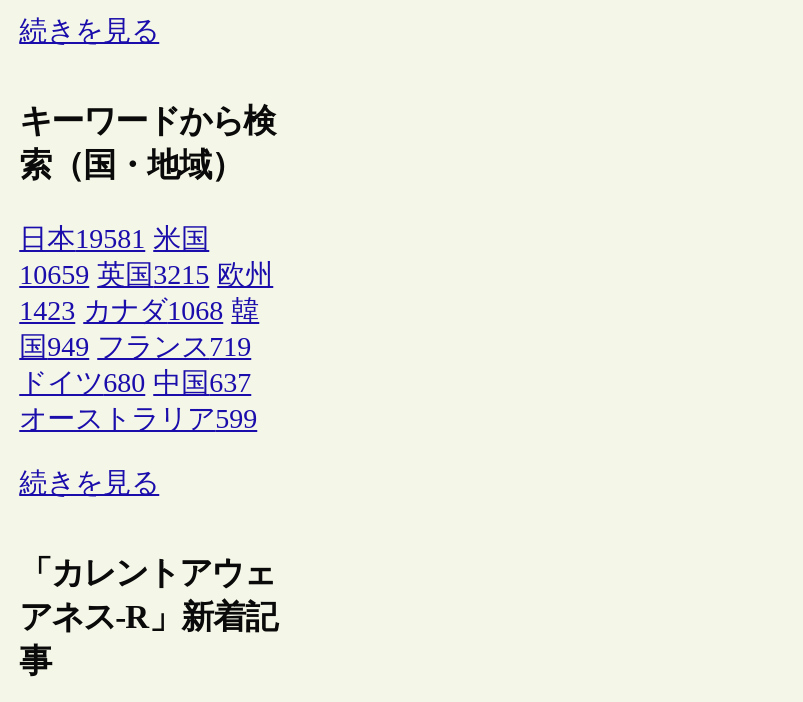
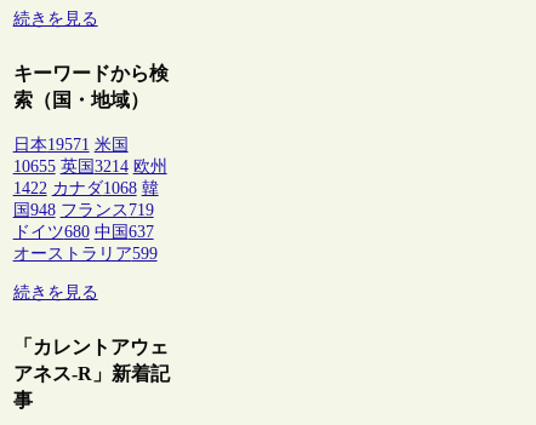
[19,224,209,254] 日本19581 米国 -> [13,135,128,154] 日本19571 米国
[19,260,273,290] 10659 英国3215 欧州 -> [13,157,167,175] 10655 英国3214 欧州
[19,296,259,326] 1423 カナダ1068 韓 -> [13,179,158,197] 1422 カナダ1068 韓
[19,332,251,362] 国949 フランス719 -> [13,201,154,219] 国948 フランス719

